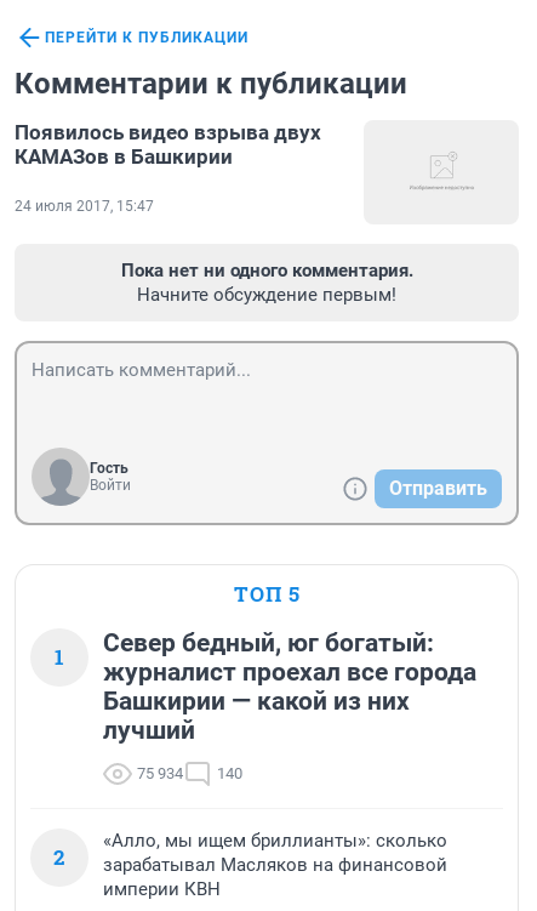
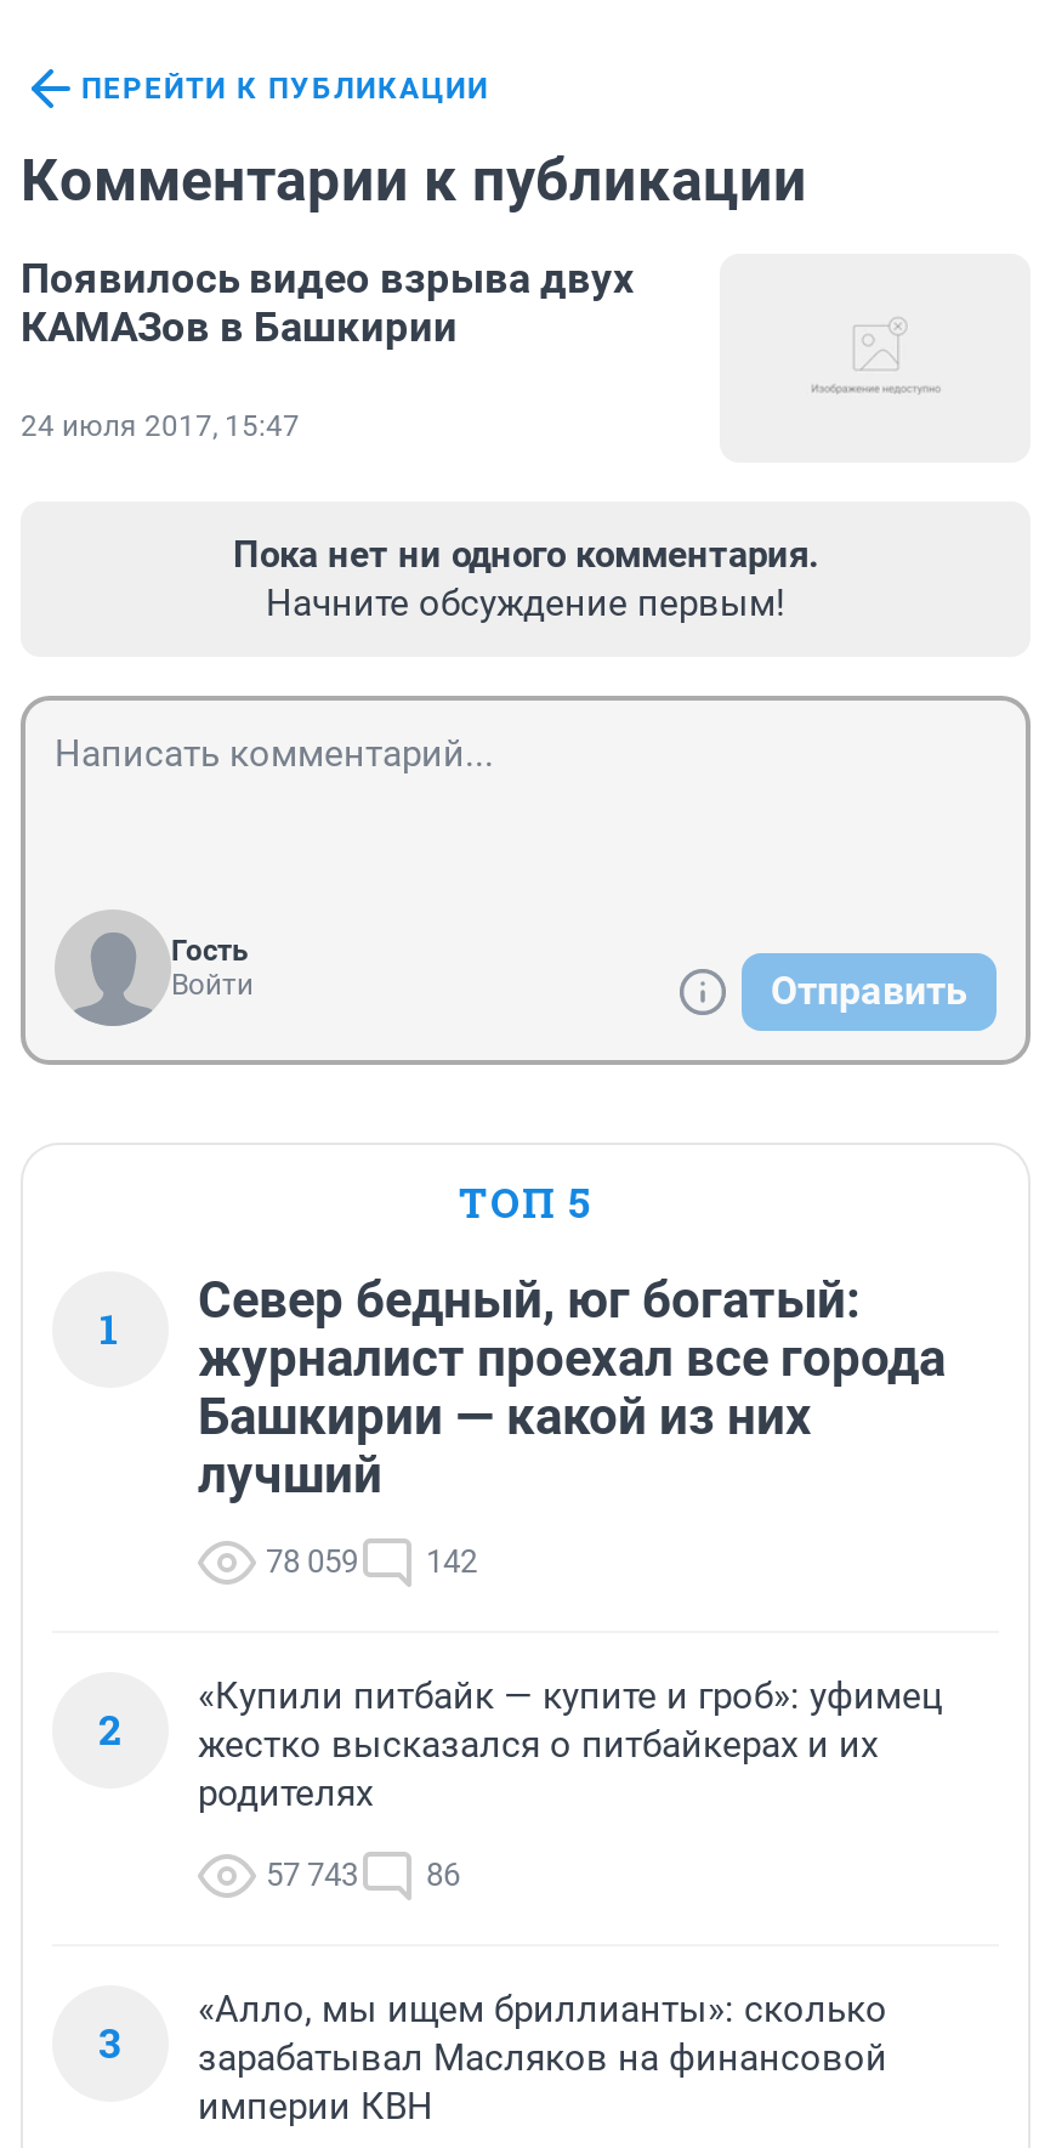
none -> [98,1675,943,2071] «Купили питбайк — купите и гроб»: уфимец | жестко высказался о питбайкерах и их | родителях | 57 743 | 86 | 3
[137,764,183,783] 75 934 -> [266,1544,358,1580] 78 059
[217,764,242,783] 140 -> [426,1544,477,1580] 142

